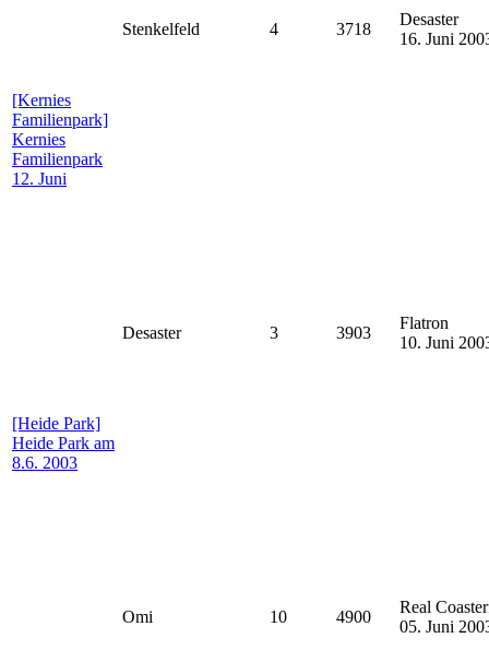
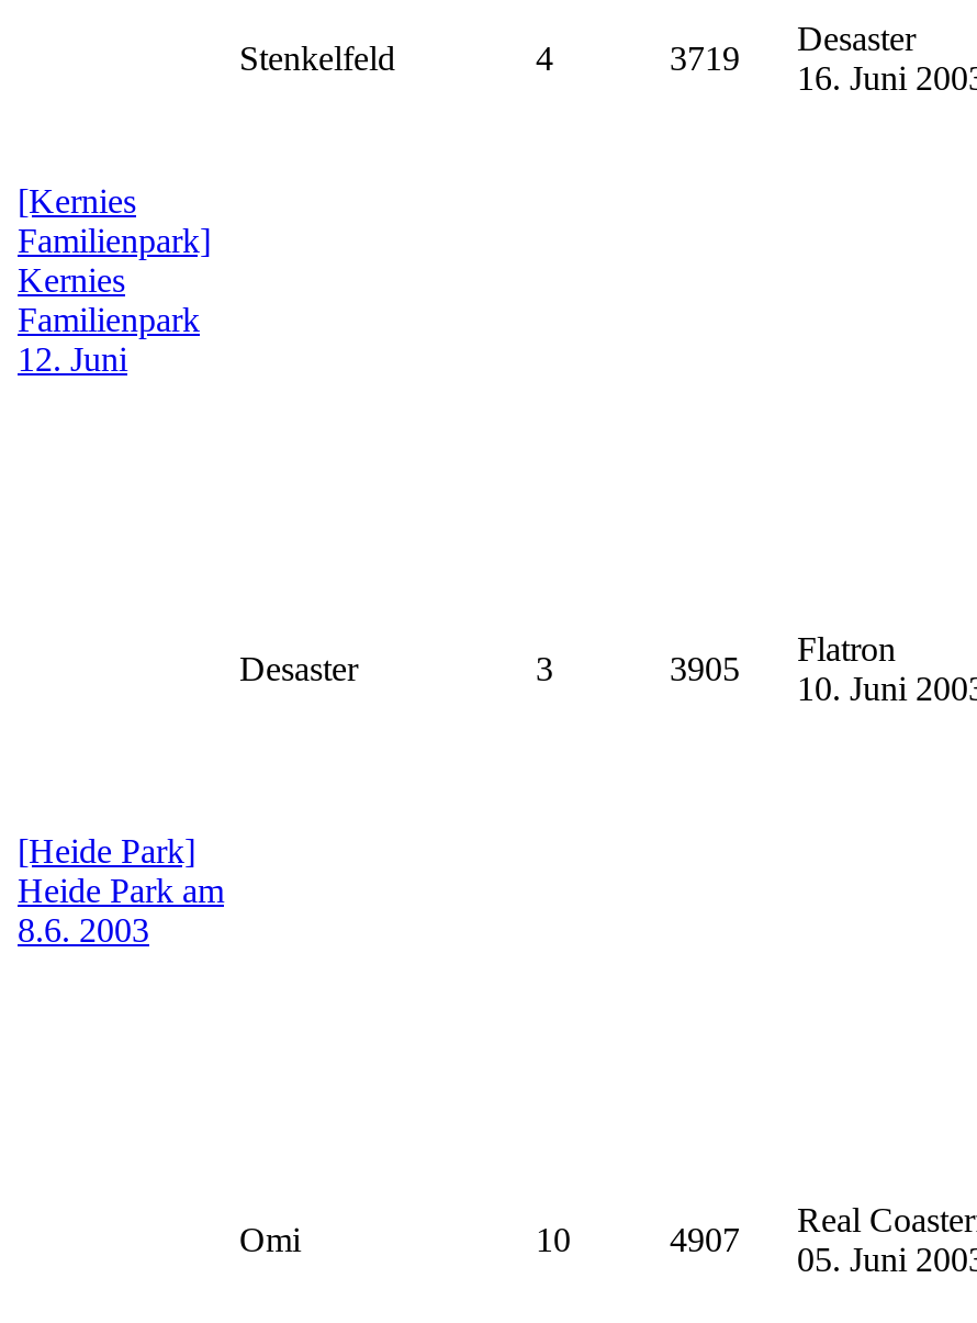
[336,19,371,38] 3718 -> [670,39,740,76] 3719
[336,323,371,342] 3903 -> [670,650,740,687] 3905
[336,607,371,626] 4900 -> [670,1220,740,1258] 4907

